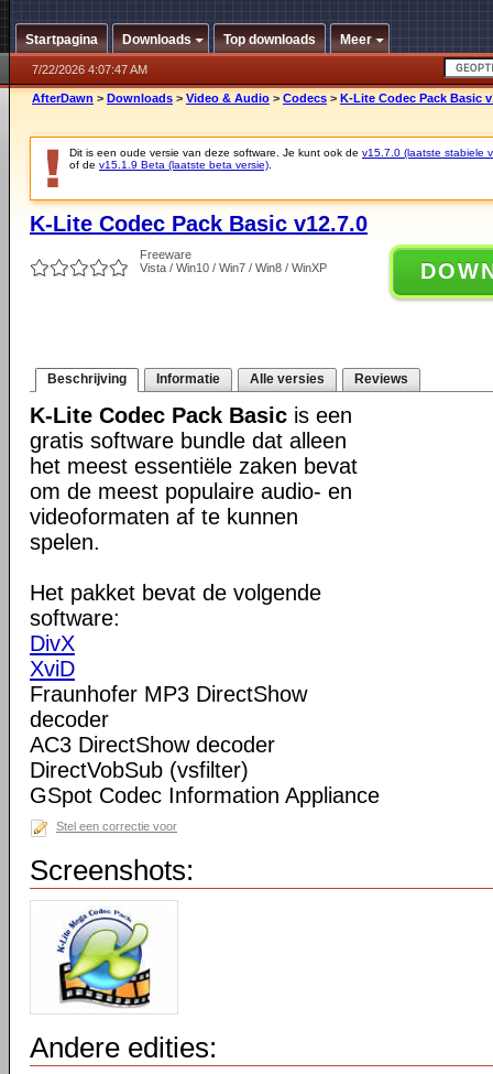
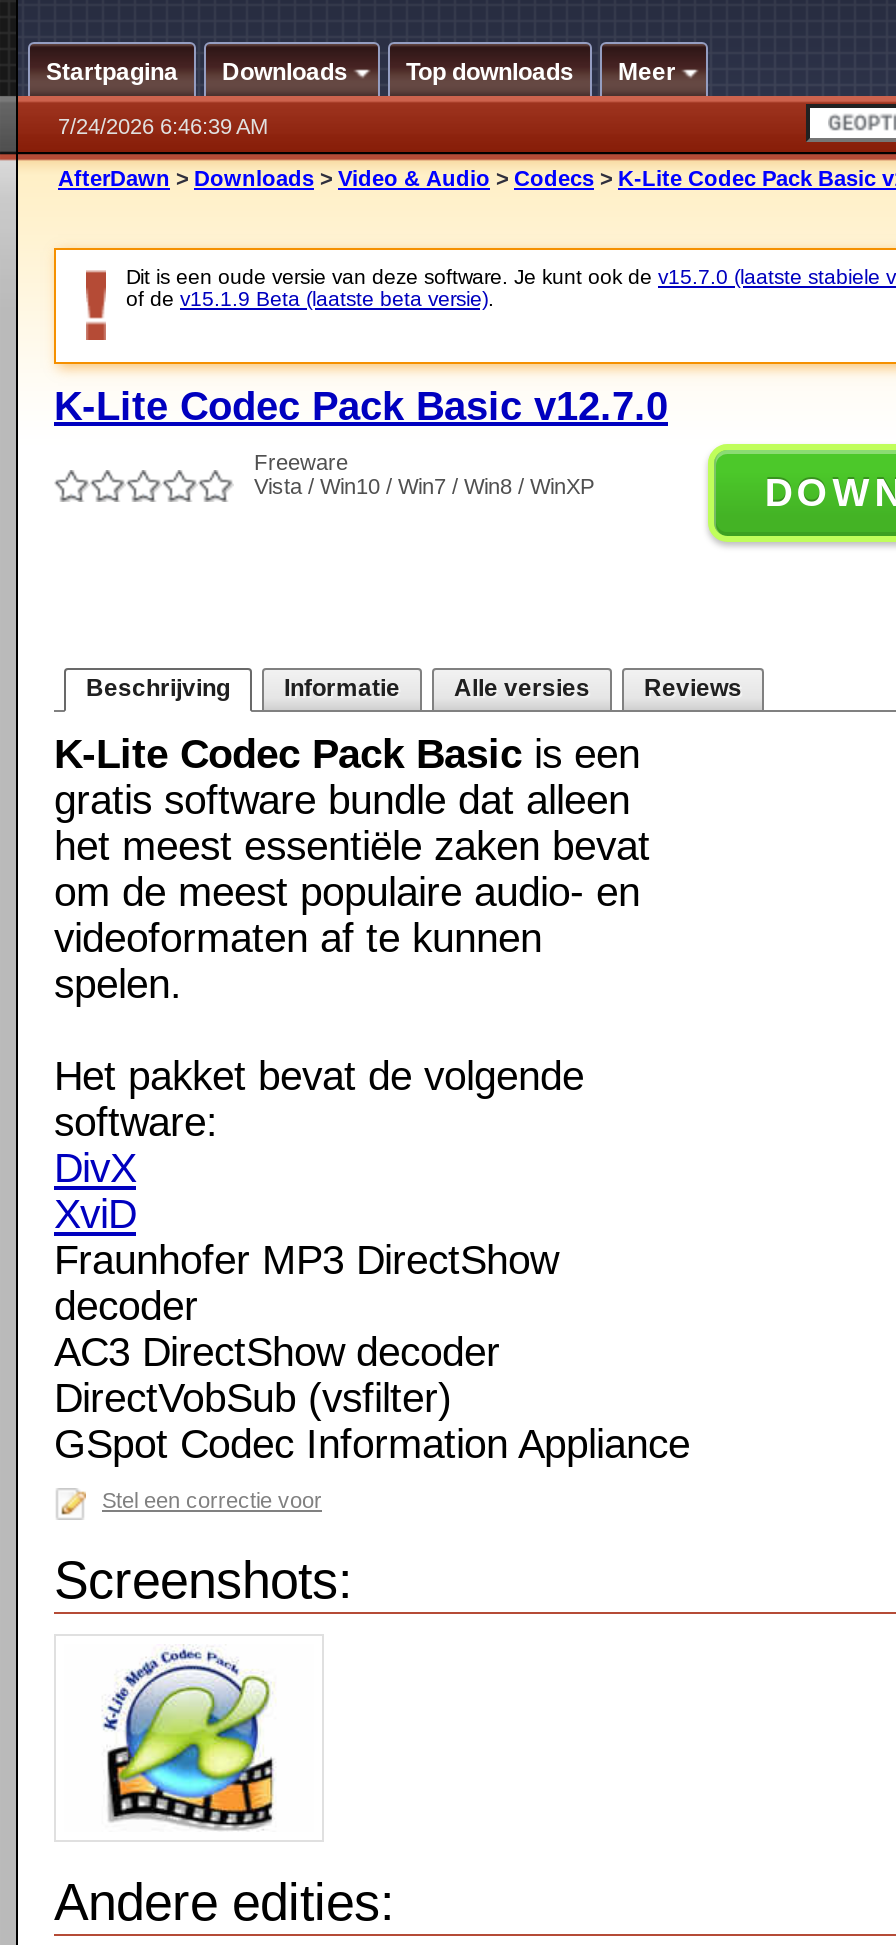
[32,63,147,76] 7/22/2026 4:07:47 AM -> [58,114,268,138] 7/24/2026 6:46:39 AM

